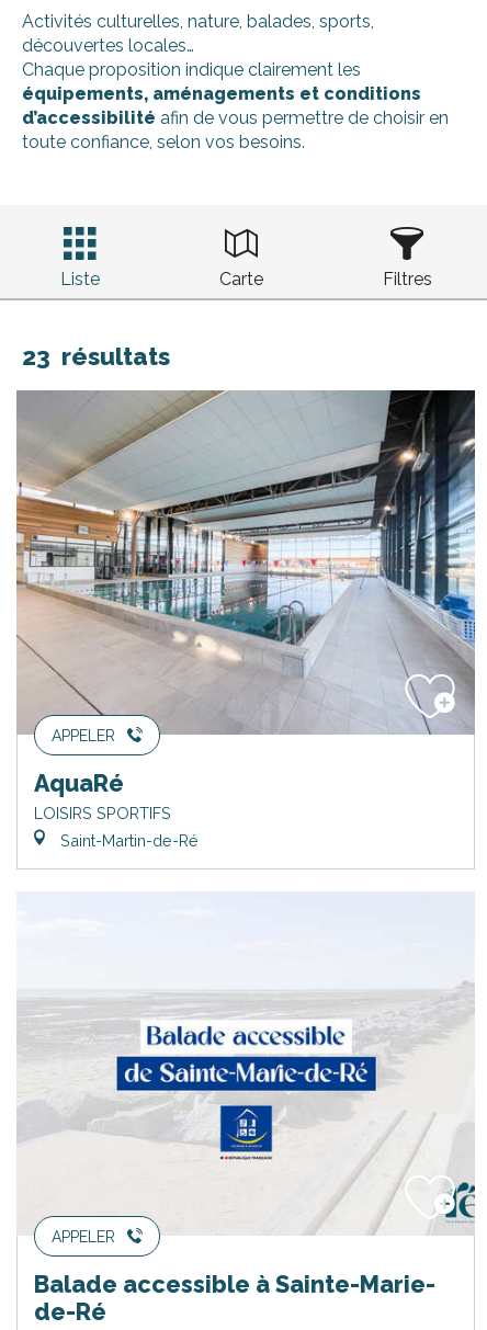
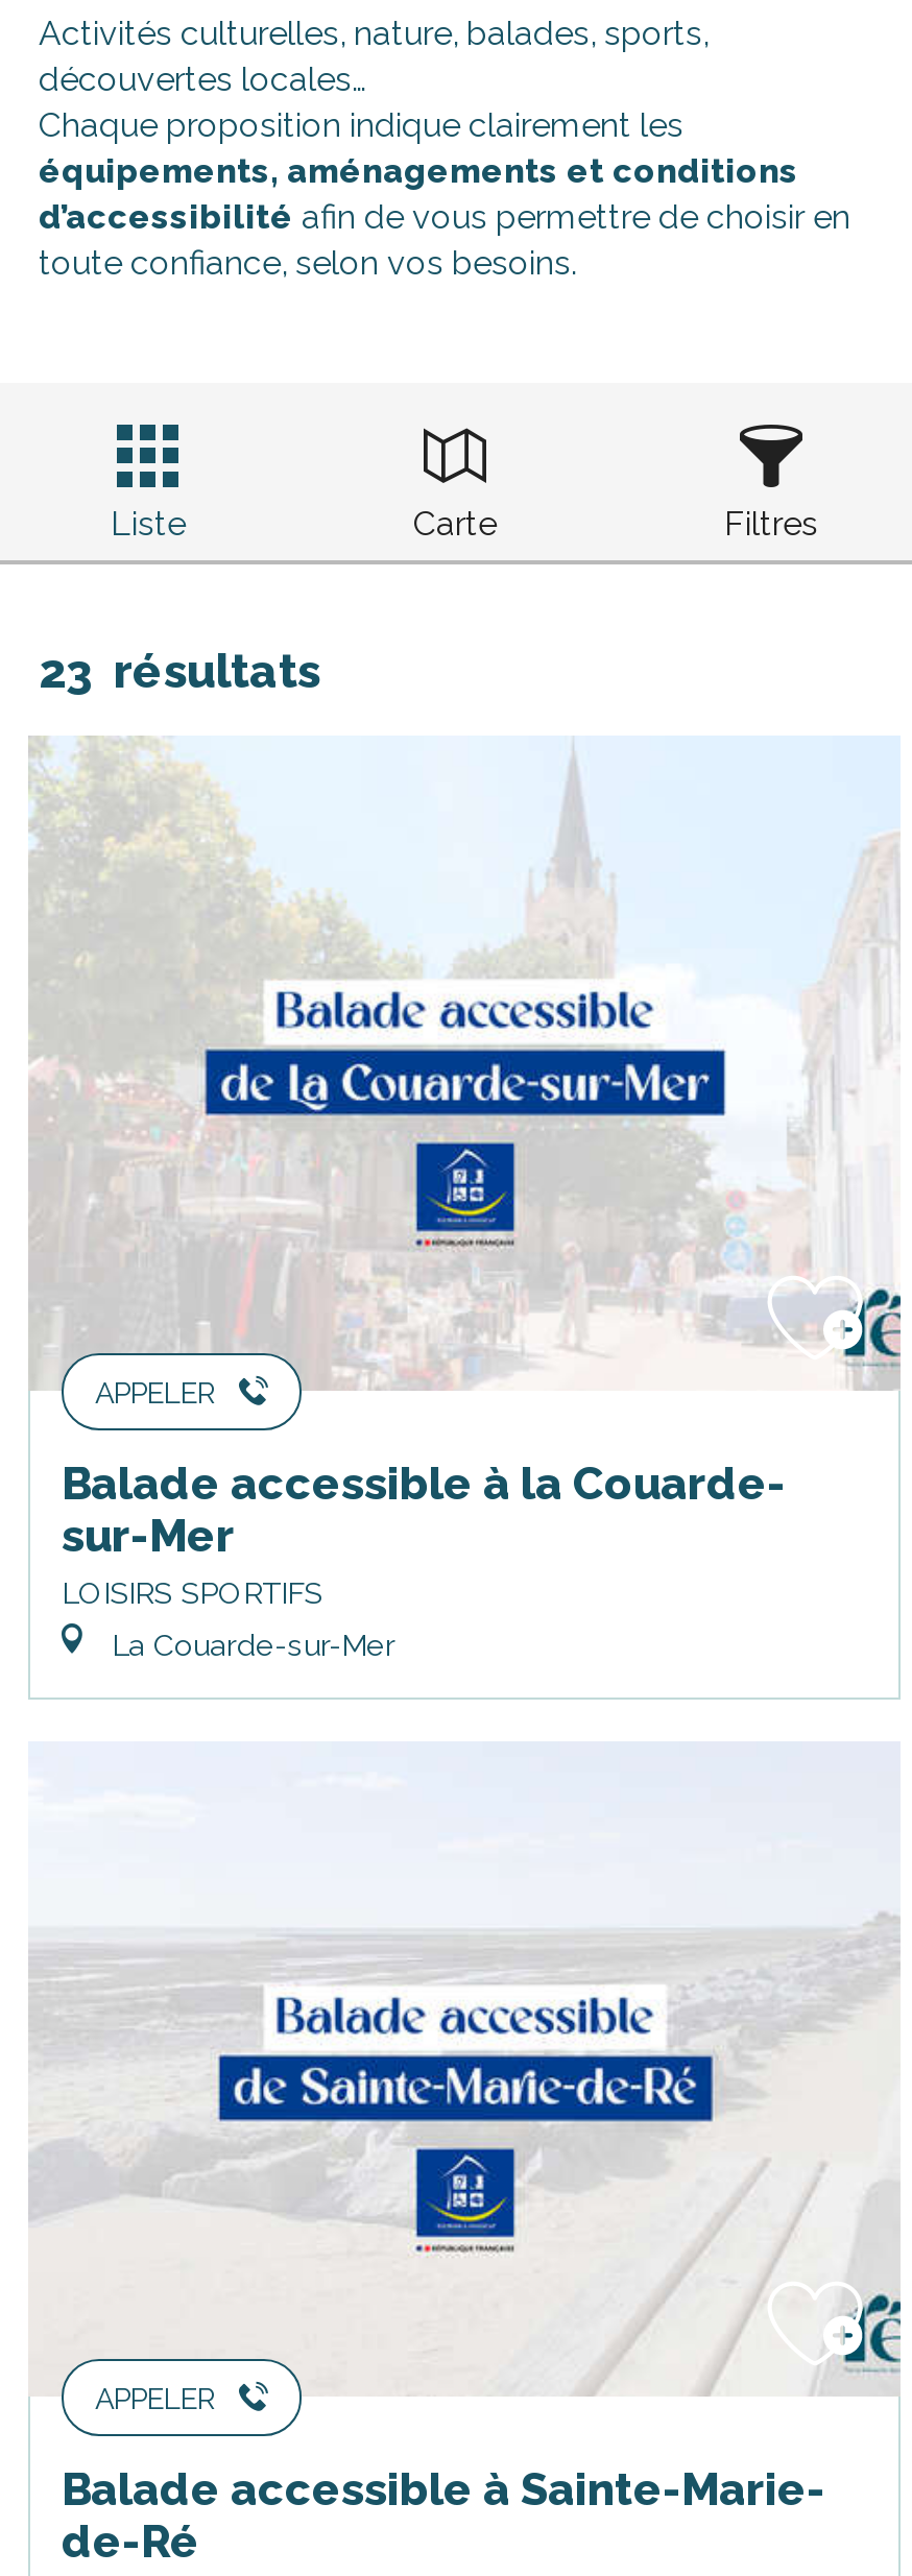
[15,389,476,797] [image] | AquaRé -> [28,736,903,1562] [image] | Balade accessible à la Couarde- | sur-Mer
[56,831,199,850] Saint-Martin-de-Ré -> [103,1627,395,1662] La Couarde-sur-Mer

